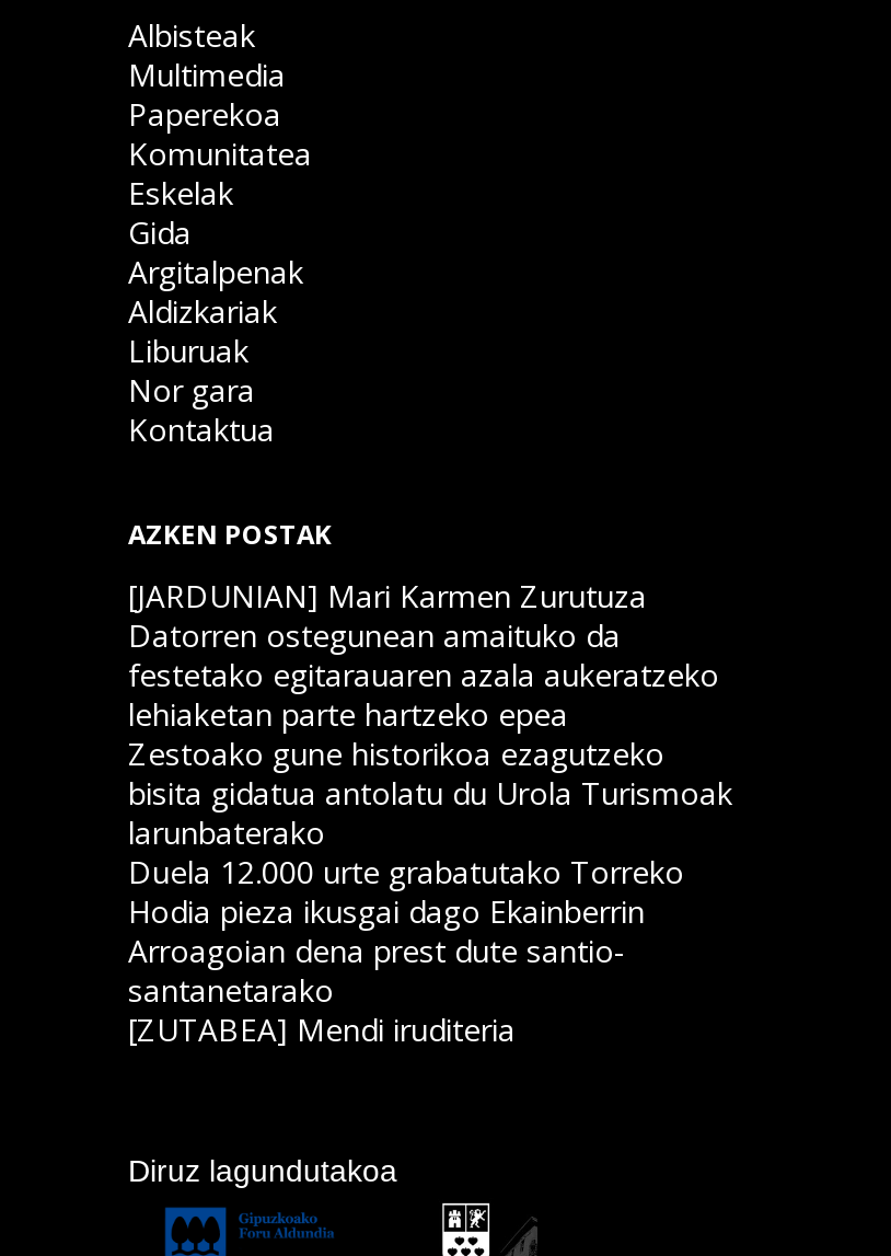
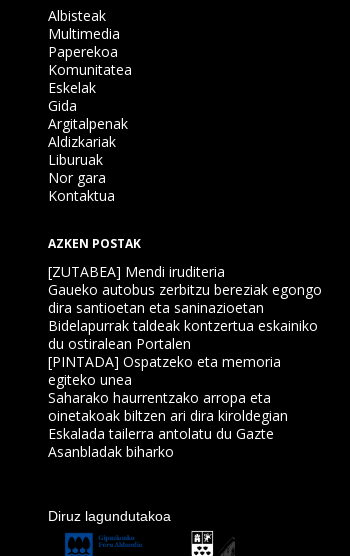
[128,574,732,1009] [JARDUNIAN] Mari Karmen Zurutuza | Datorren ostegunean amaituko da | festetako egitarauaren azala aukeratzeko | lehiaketan parte hartzeko epea | Zestoako gune historikoa ezagutzeko | bisita gidatua antolatu du Urola Turismoak | larunbaterako | Duela 12.000 urte grabatutako Torreko | Hodia pieza ikusgai dago Ekainberrin | Arroagoian dena prest dute santio- | santanetarako -> none
moved [128,1007,516,1049] -> [48,262,225,281]: [ZUTABEA] Mendi iruditeria
none -> [48,280,322,461] Gaueko autobus zerbitzu bereziak egongo | dira santioetan eta saninazioetan | Bidelapurrak taldeak kontzertua eskainiko | du ostiralean Portalen | [PINTADA] Ospatzeko eta memoria | egiteko unea | Saharako haurrentzako arropa eta | oinetakoak biltzen ari dira kiroldegian | Eskalada tailerra antolatu du Gazte | Asanbladak biharko

